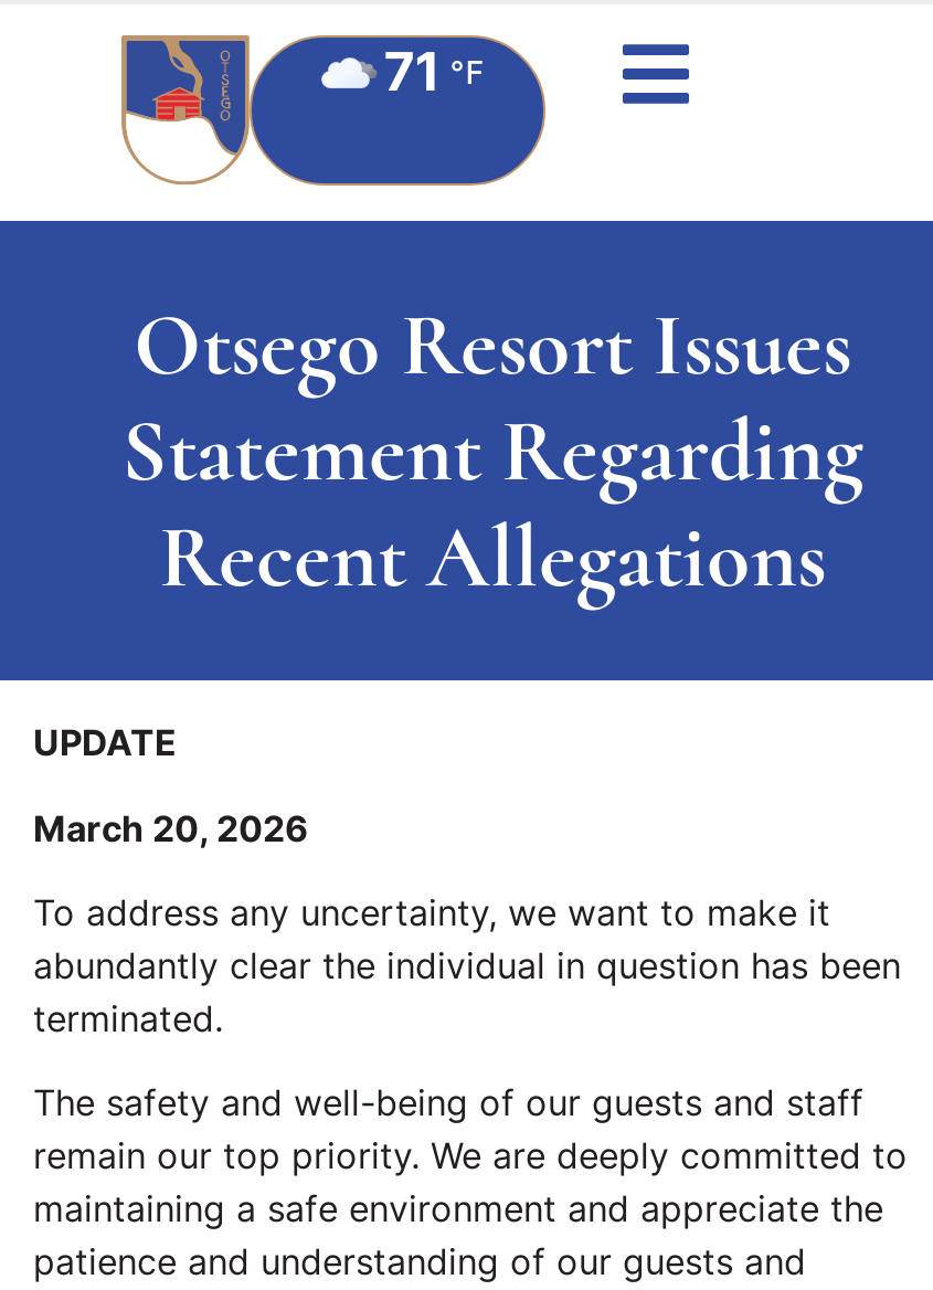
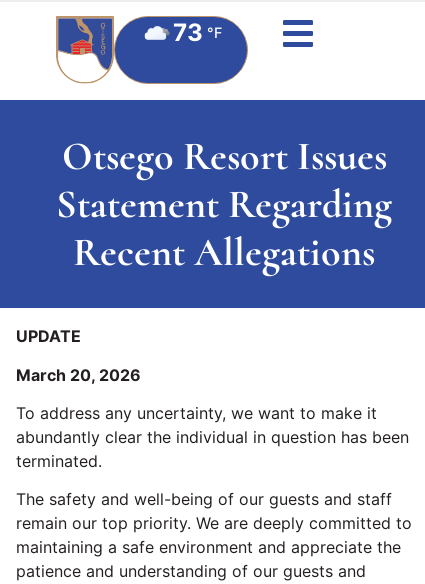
[384,40,483,104] 71 °F -> [173,18,222,47] 73 °F

